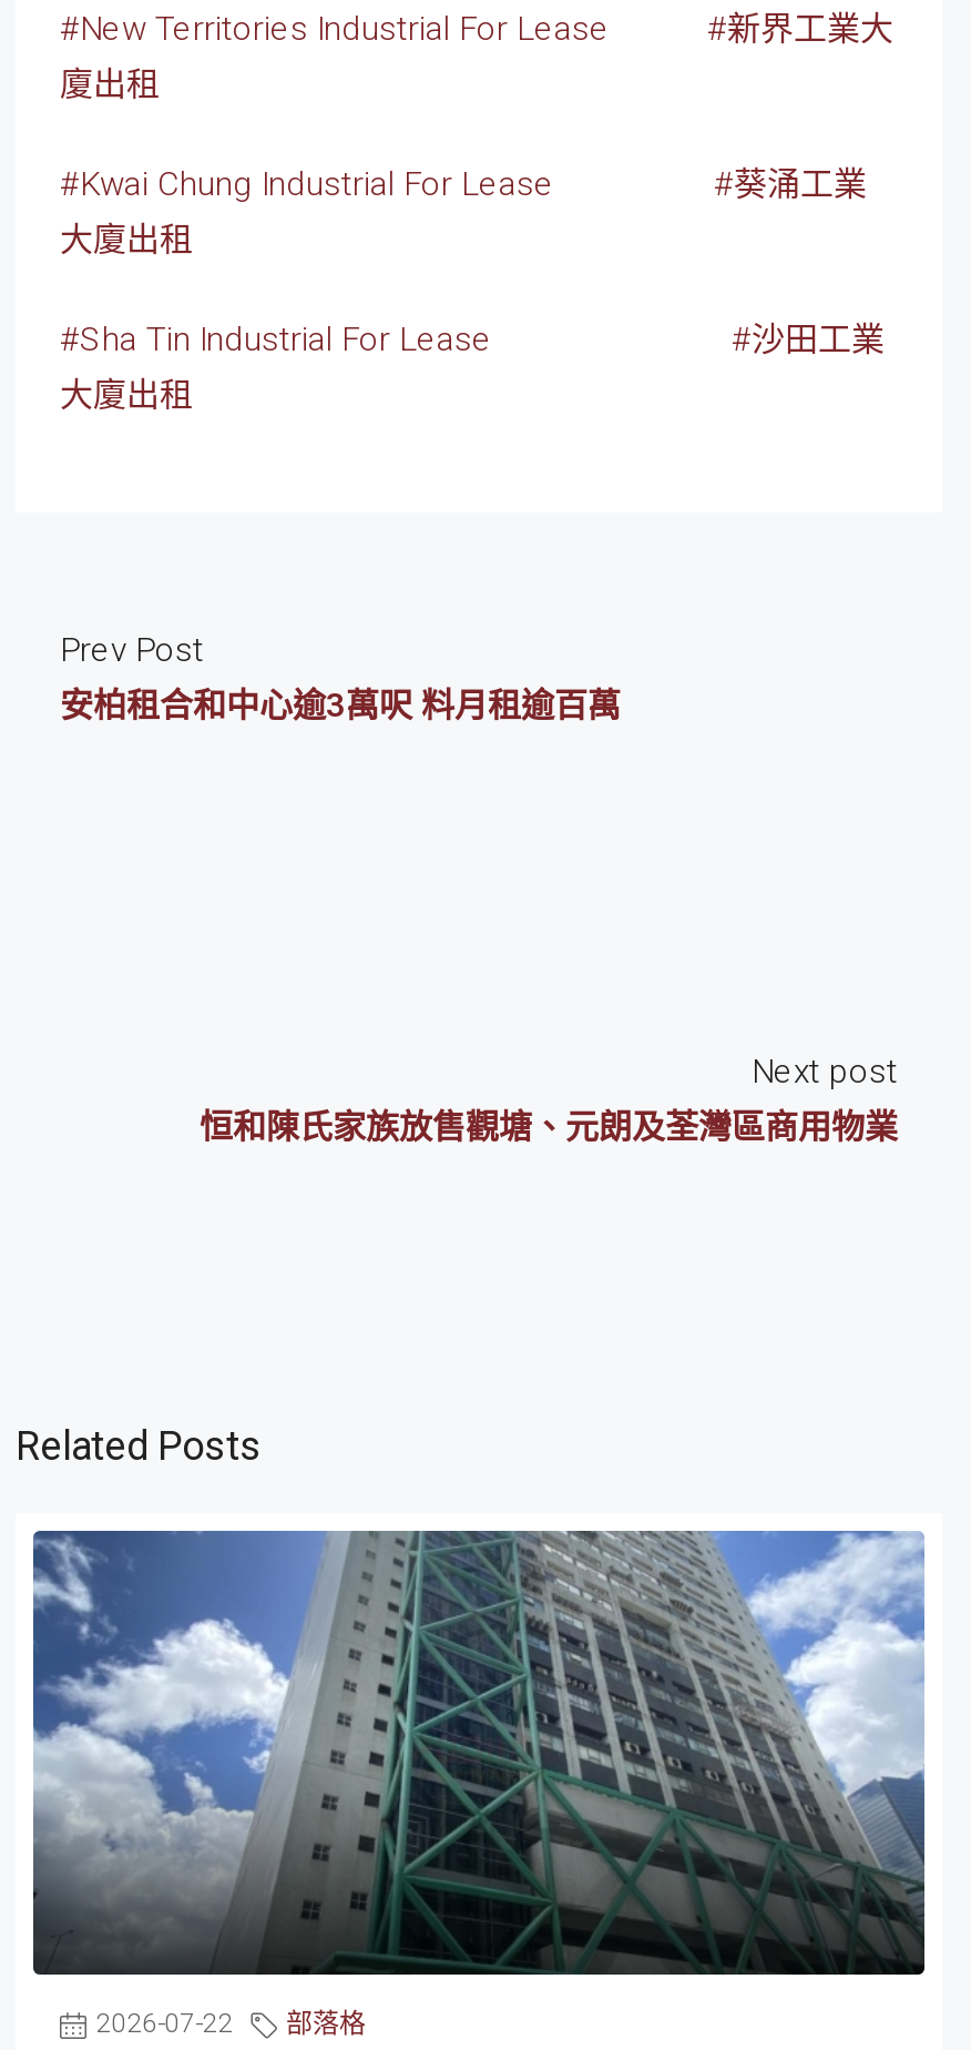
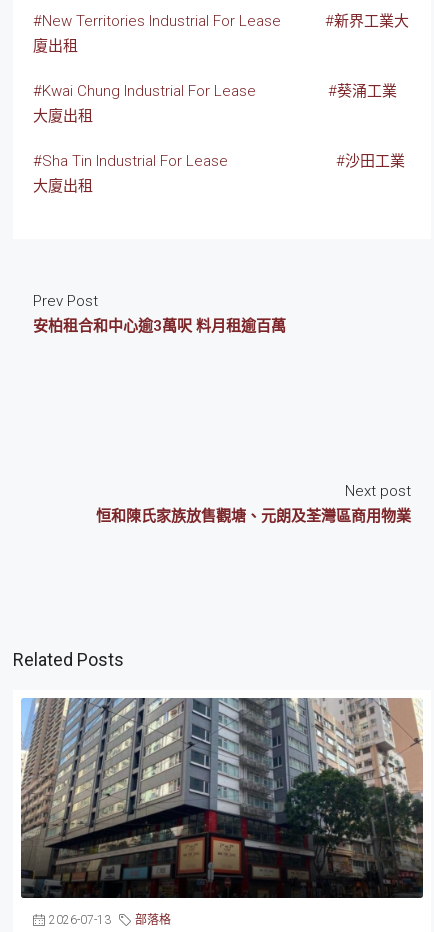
[31,1530,927,2040] [image] | 2026-07-22 部落格 -> [21,697,424,927] [image] | 2026-07-13 部落格

